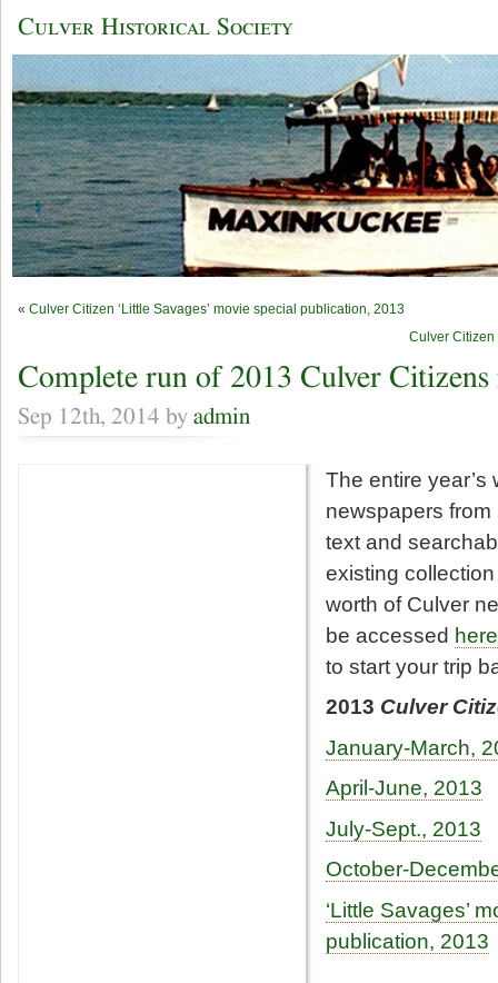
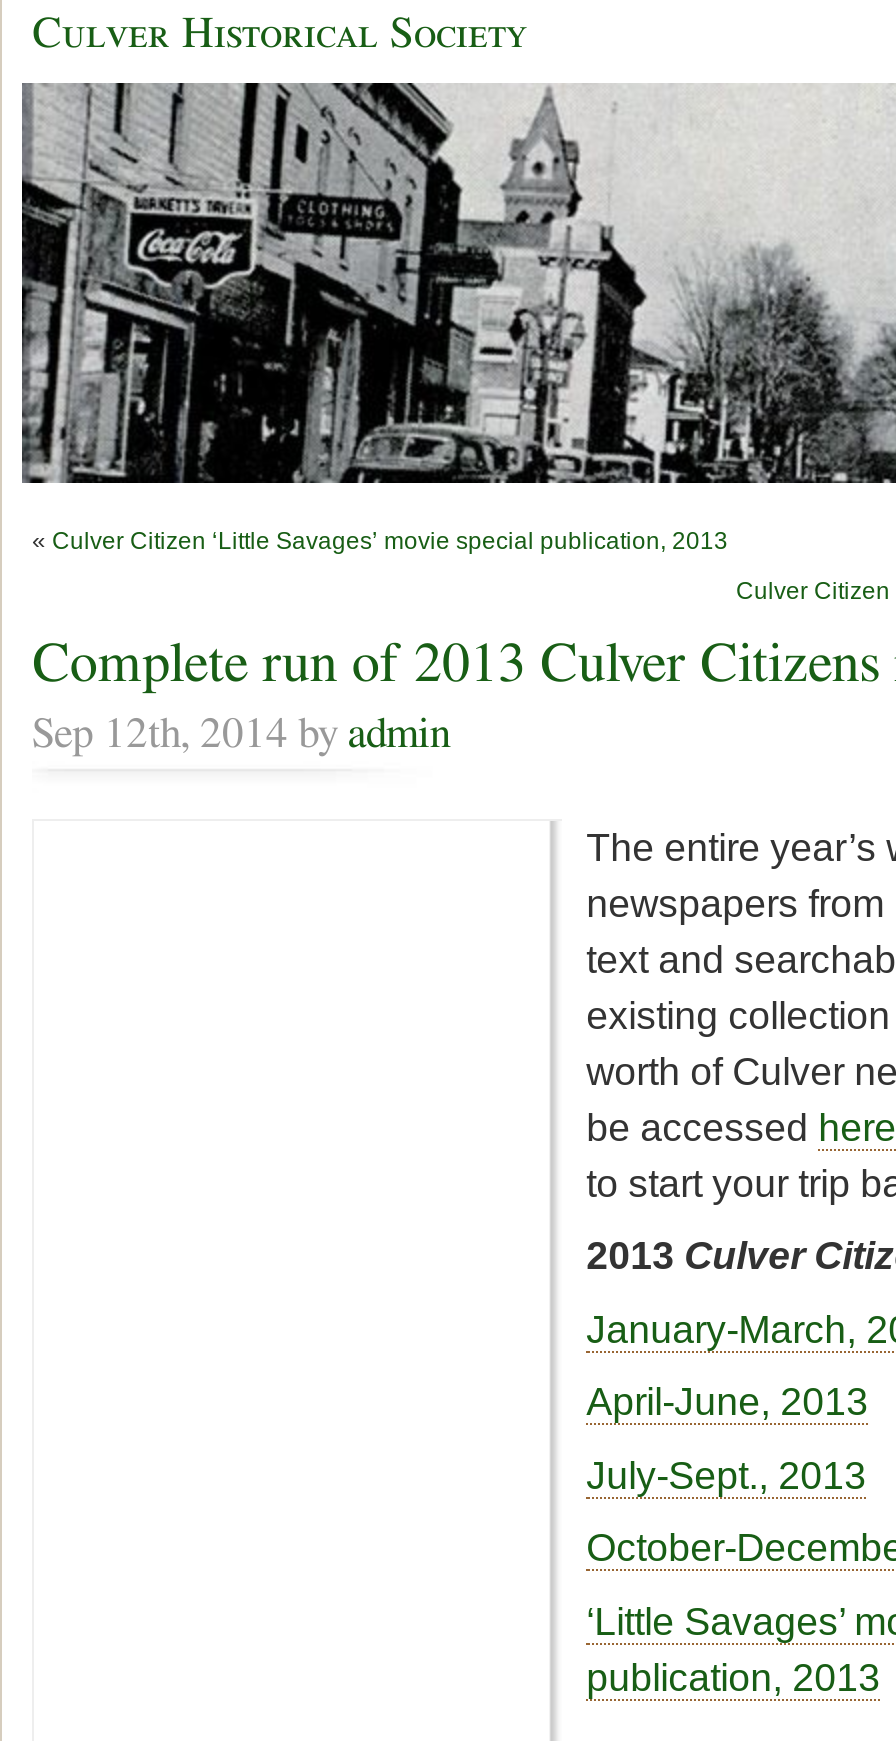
[11,54,495,278] [image] -> [20,81,890,485] [image]

